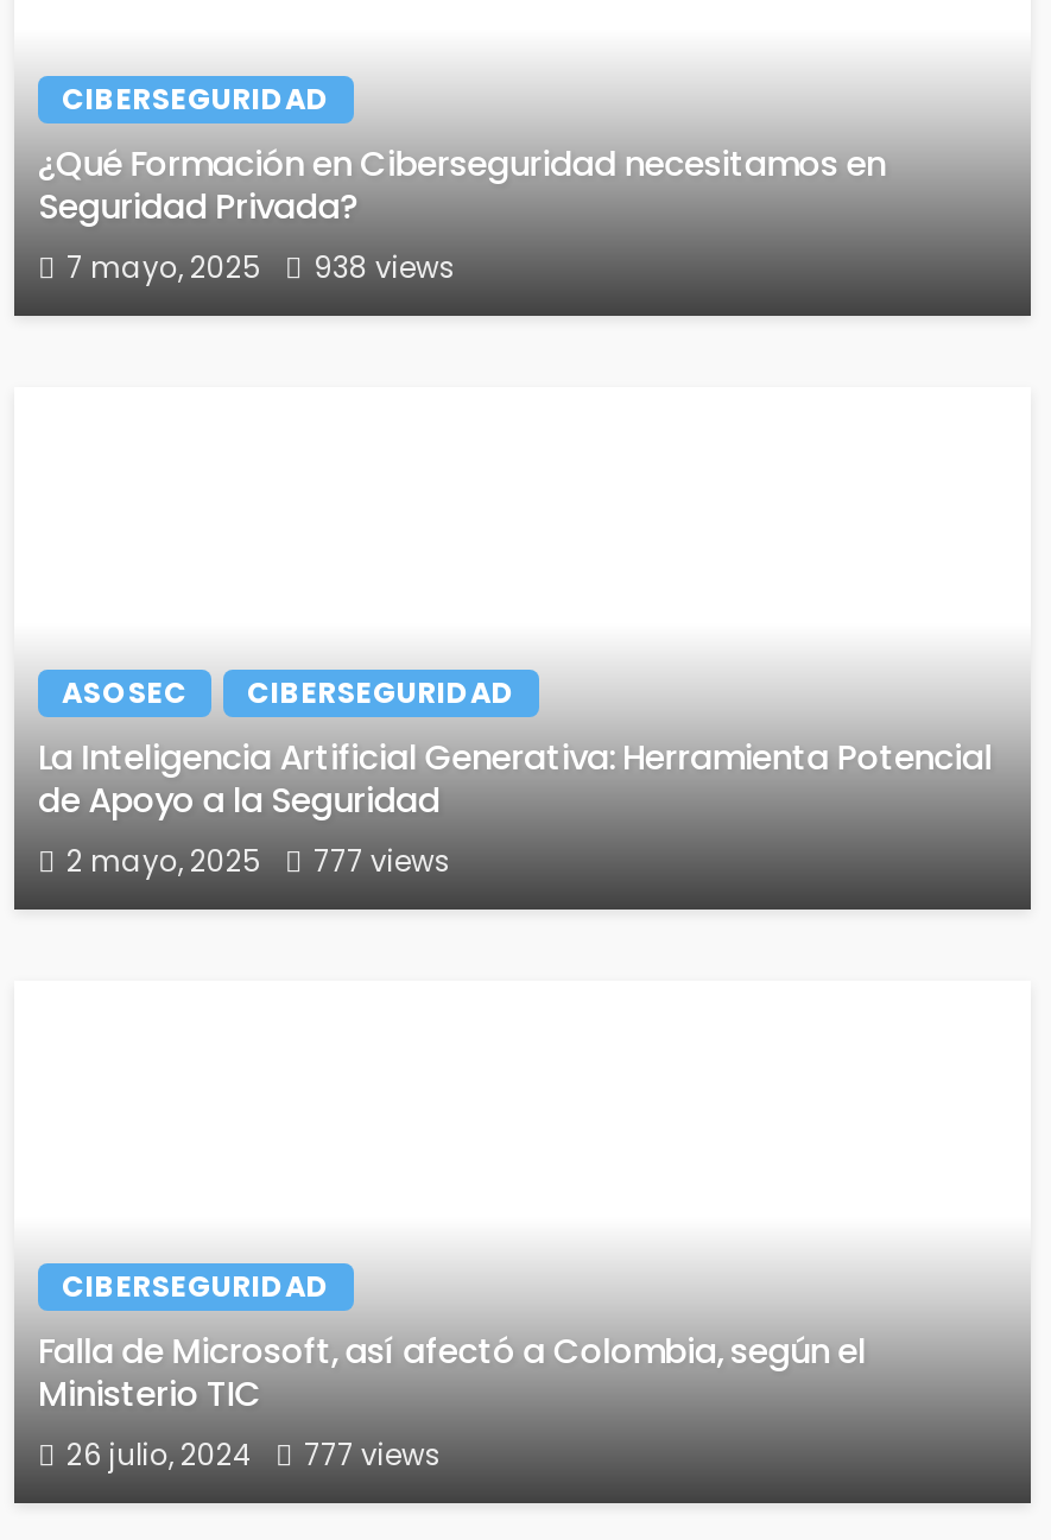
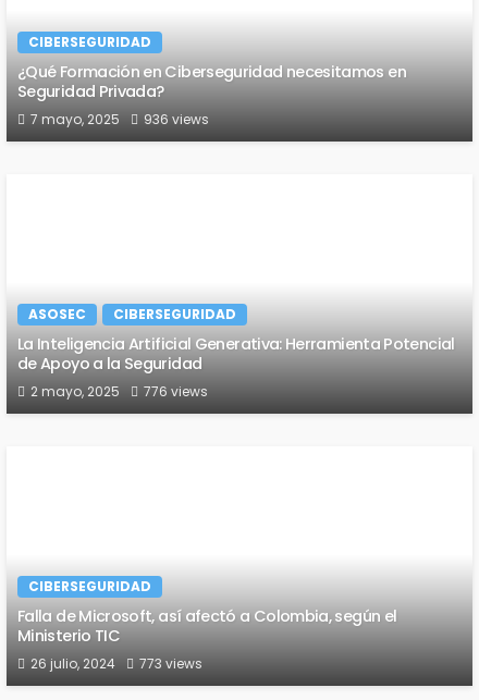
[67,247,456,288] 7 mayo, 2025 938 views -> [30,110,209,129] 7 mayo, 2025 936 views
[67,841,451,881] 2 mayo, 2025 777 views -> [30,382,208,401] 2 mayo, 2025 776 views
[67,1435,442,1475] 26 julio, 2024 777 views -> [30,654,202,673] 26 julio, 2024 773 views

